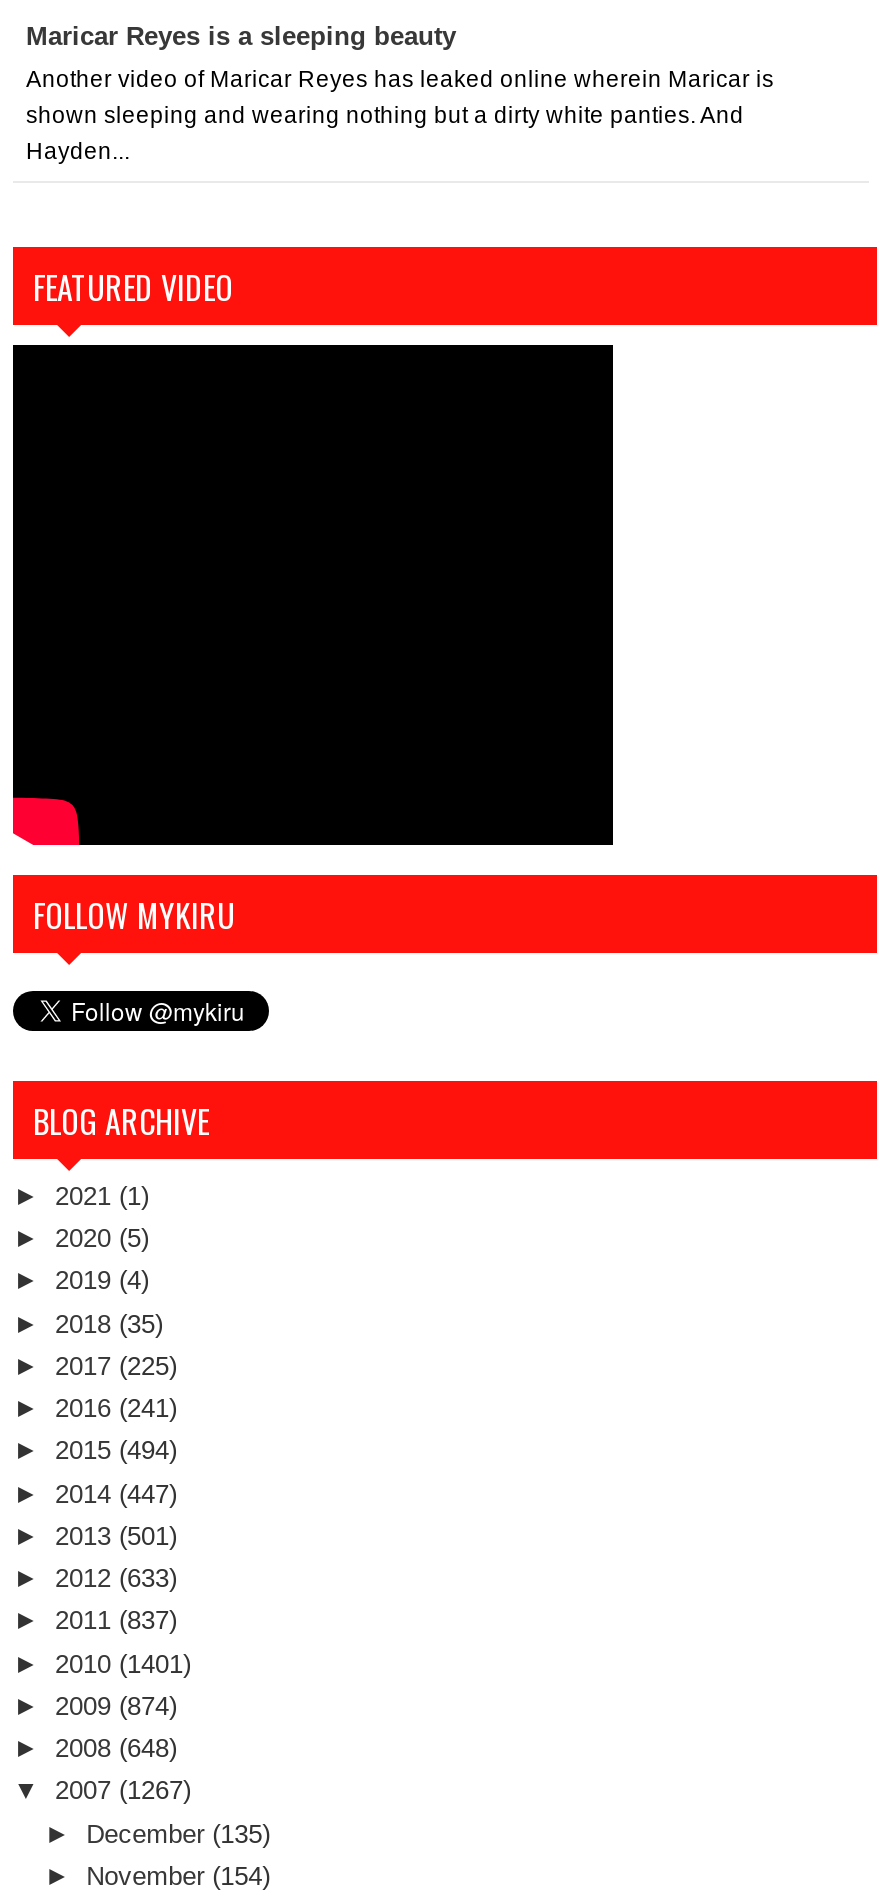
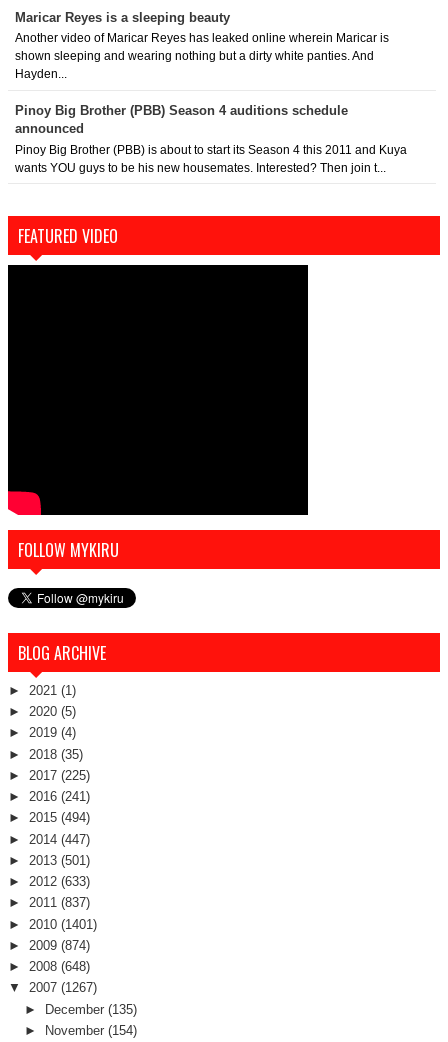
none -> [14,103,406,174] Pinoy Big Brother (PBB) Season 4 auditions schedule | announced | Pinoy Big Brother (PBB) is about to start its Season 4 this 2011 and Kuya | wants YOU guys to be his new housemates. Interested? Then join t...

